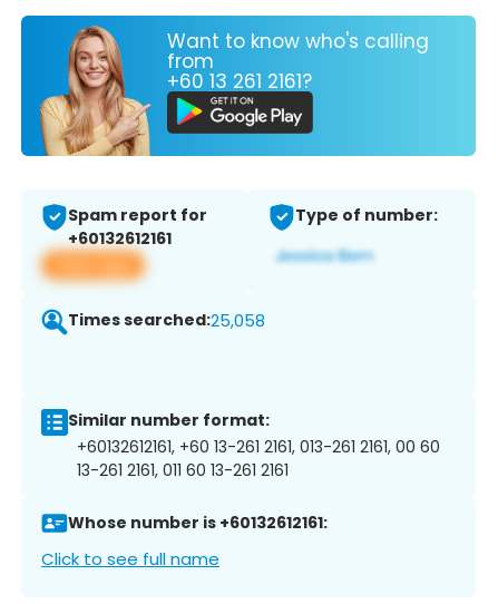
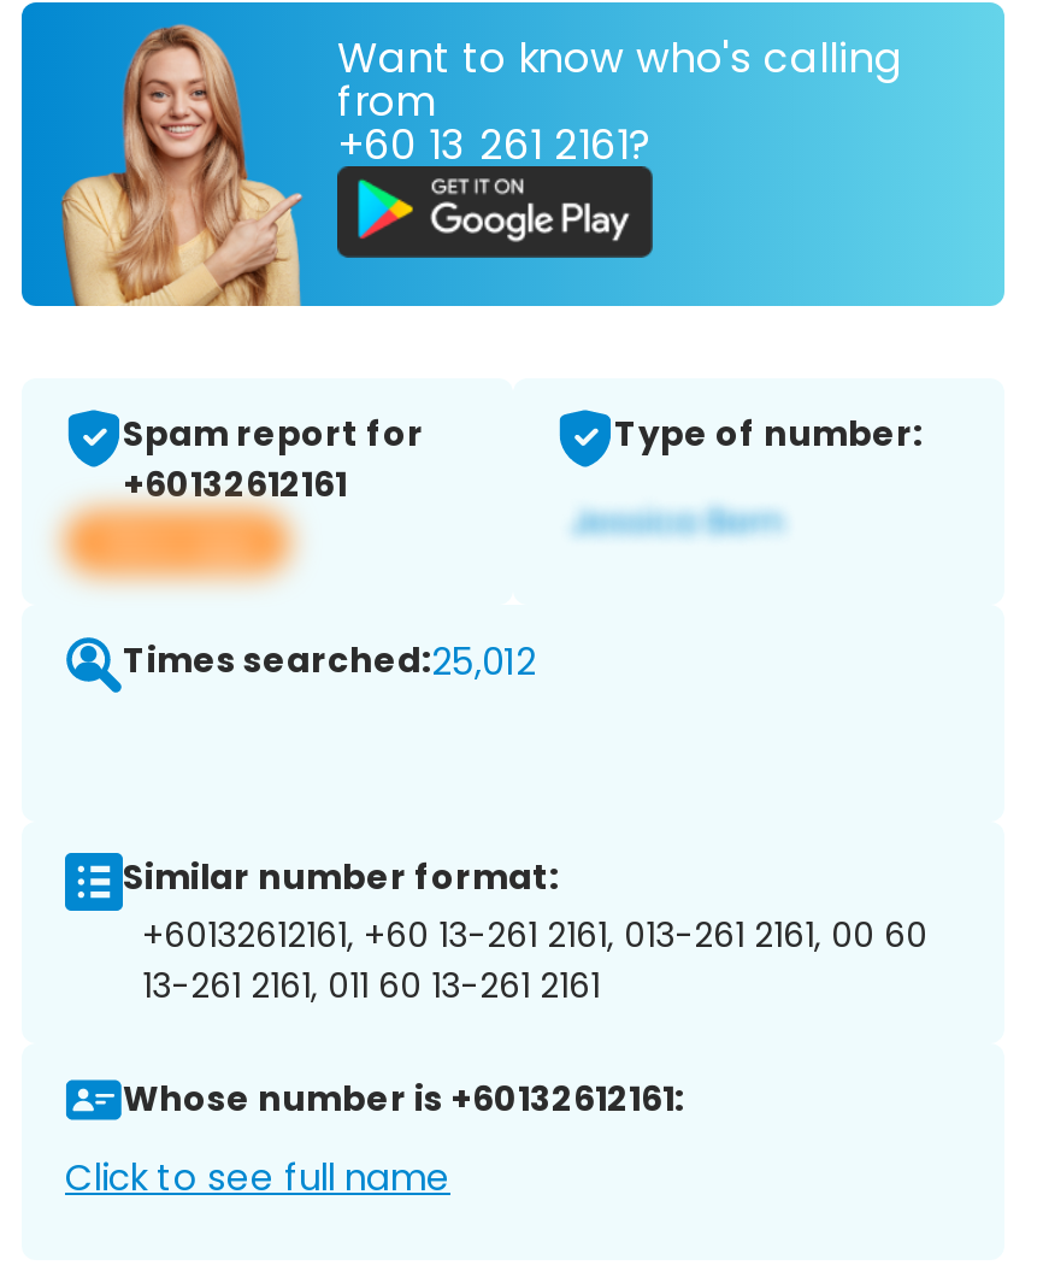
[68,309,265,332] Times searched:25,058 -> [123,636,535,687] Times searched:25,012

